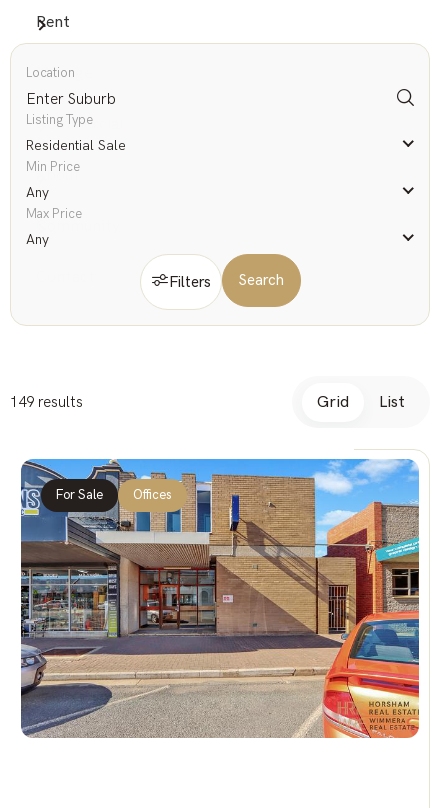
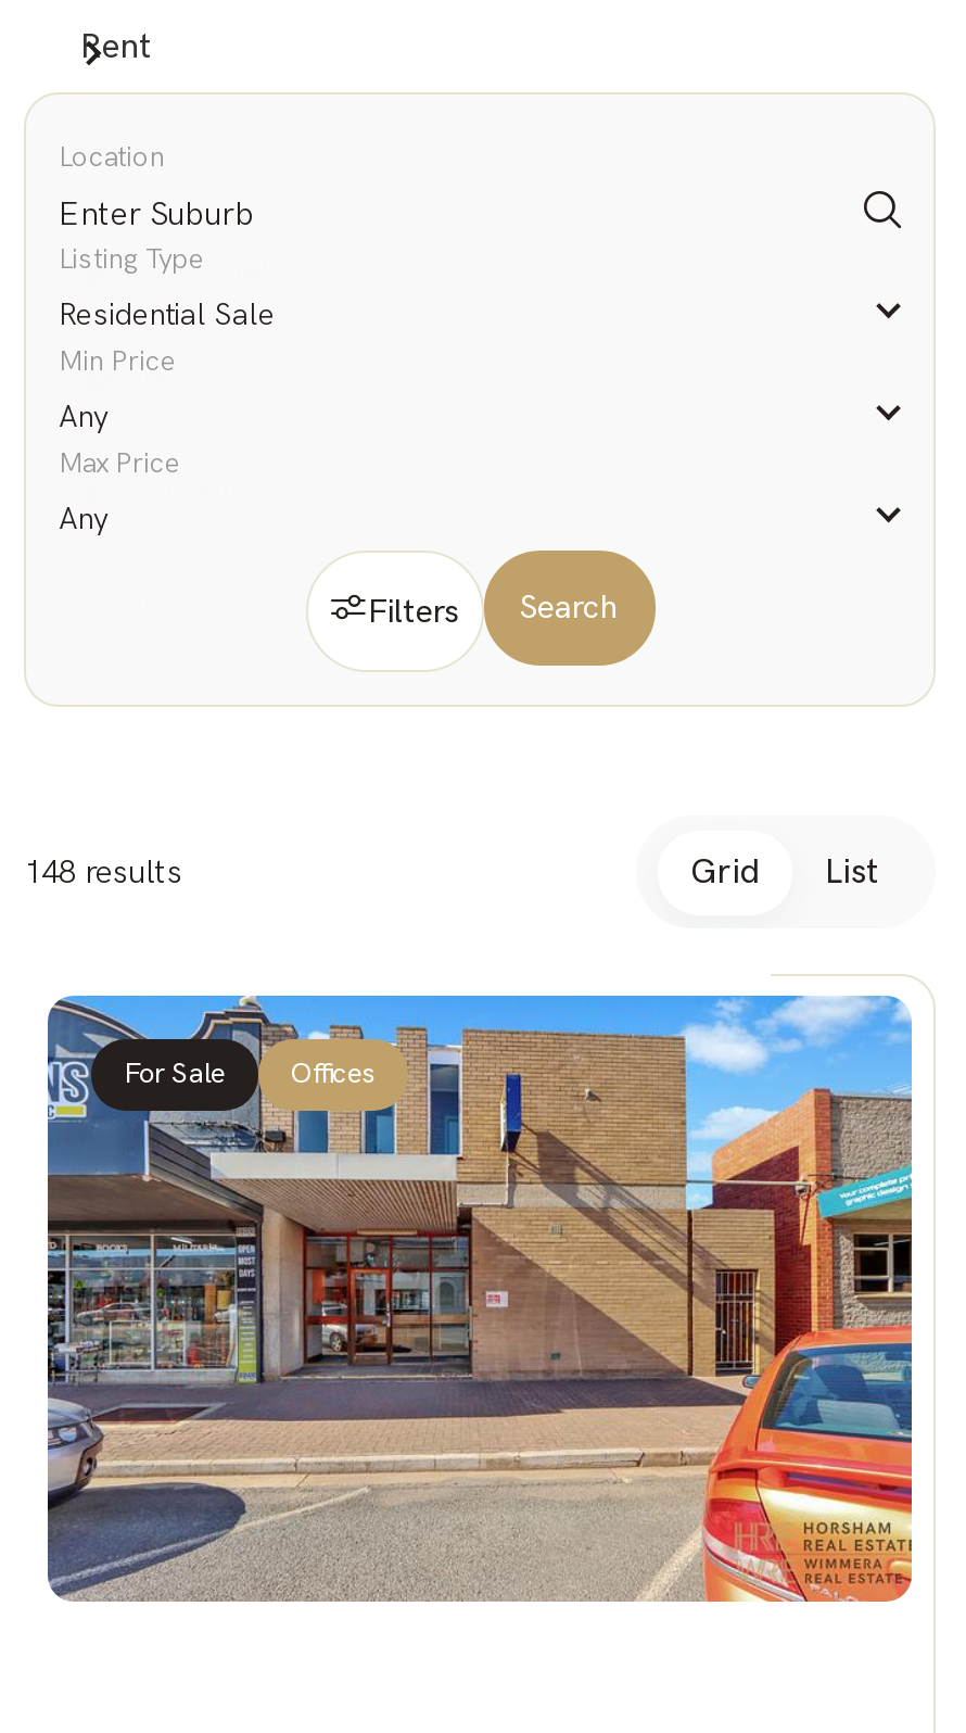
[10,393,83,411] 149 results -> [24,853,182,892] 148 results

